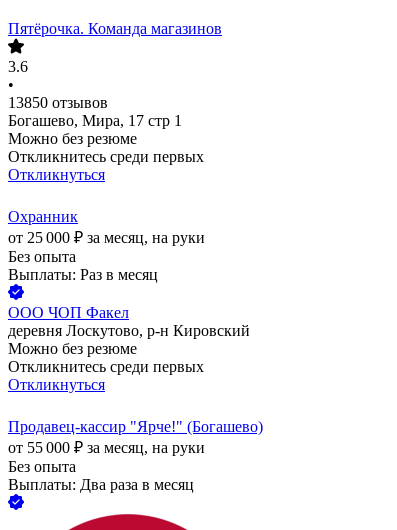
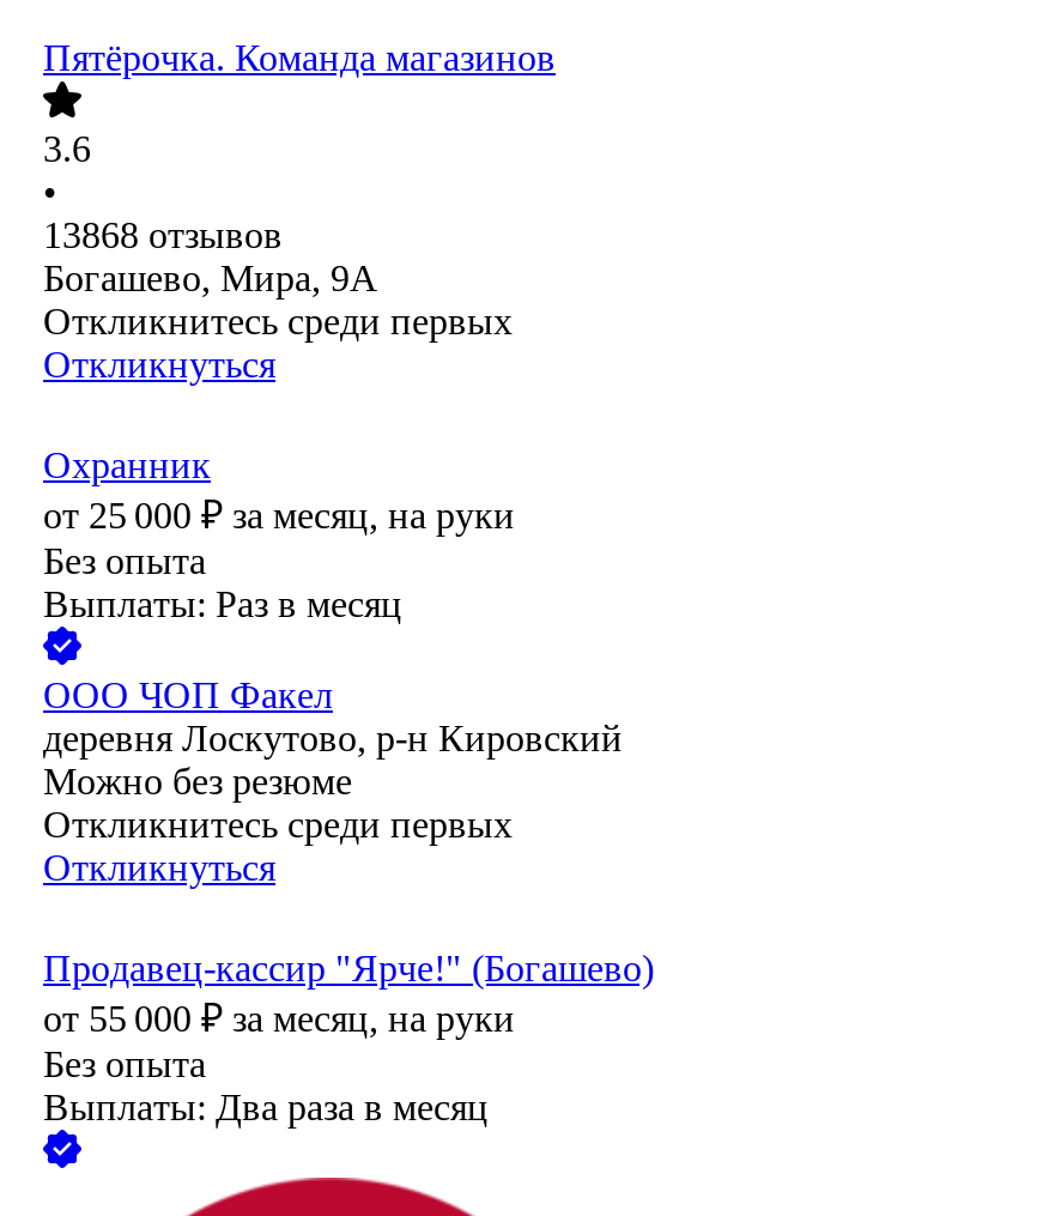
[8,94,182,147] 13850 отзывов | Богашево, Мира, 17 стр 1 | Можно без резюме -> [43,215,378,299] 13868 отзывов | Богашево, Мира, 9А

